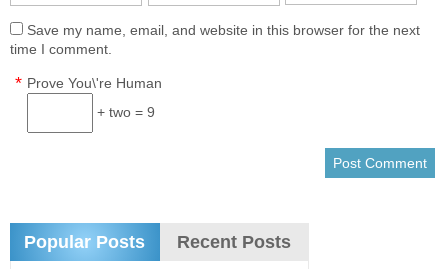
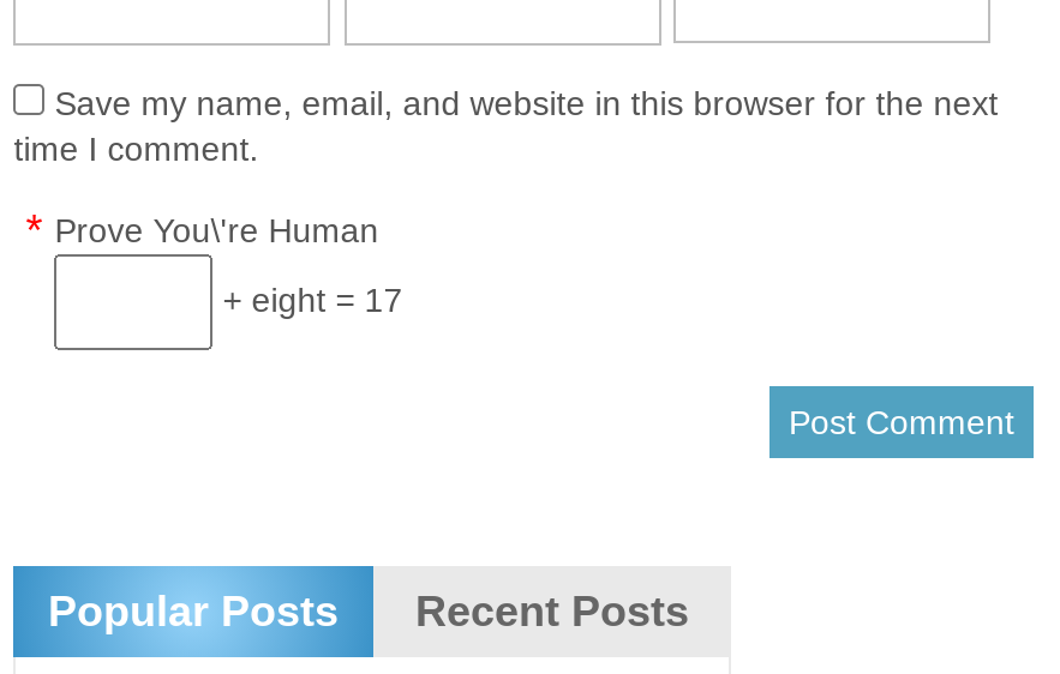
[93,104,155,120] + two = 9 -> [213,281,403,319] + eight = 17

